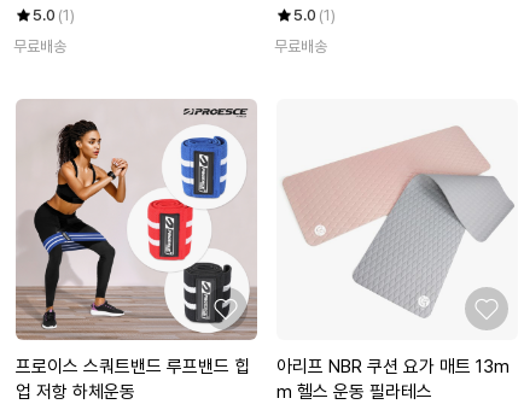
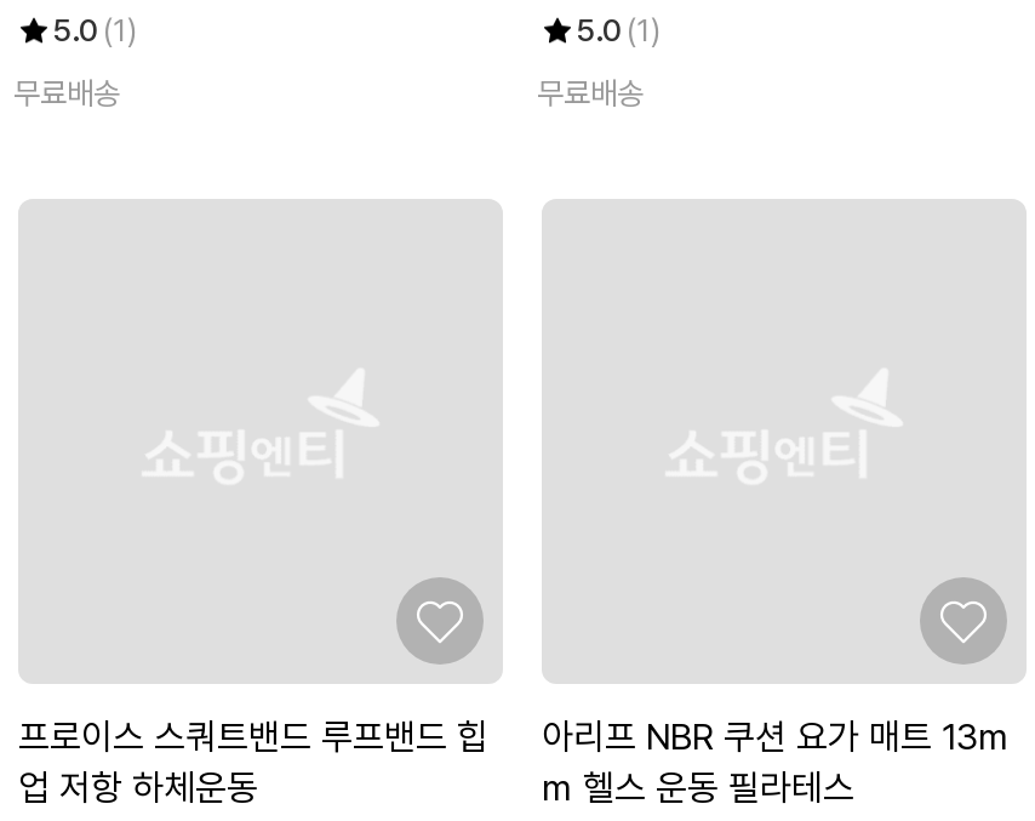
[16,107,257,340] [image] -> none
[283,127,513,316] [image] -> none

